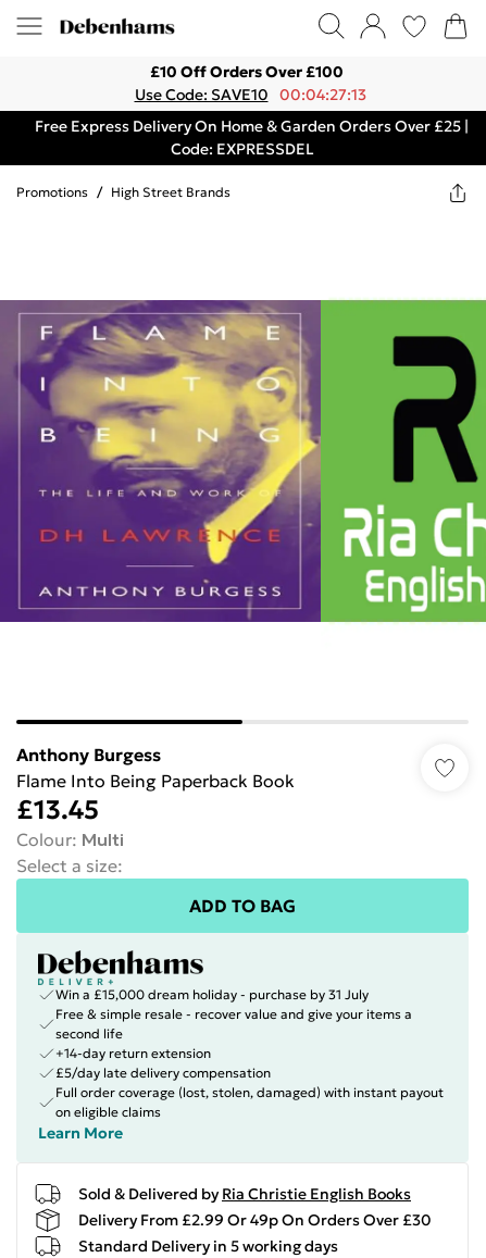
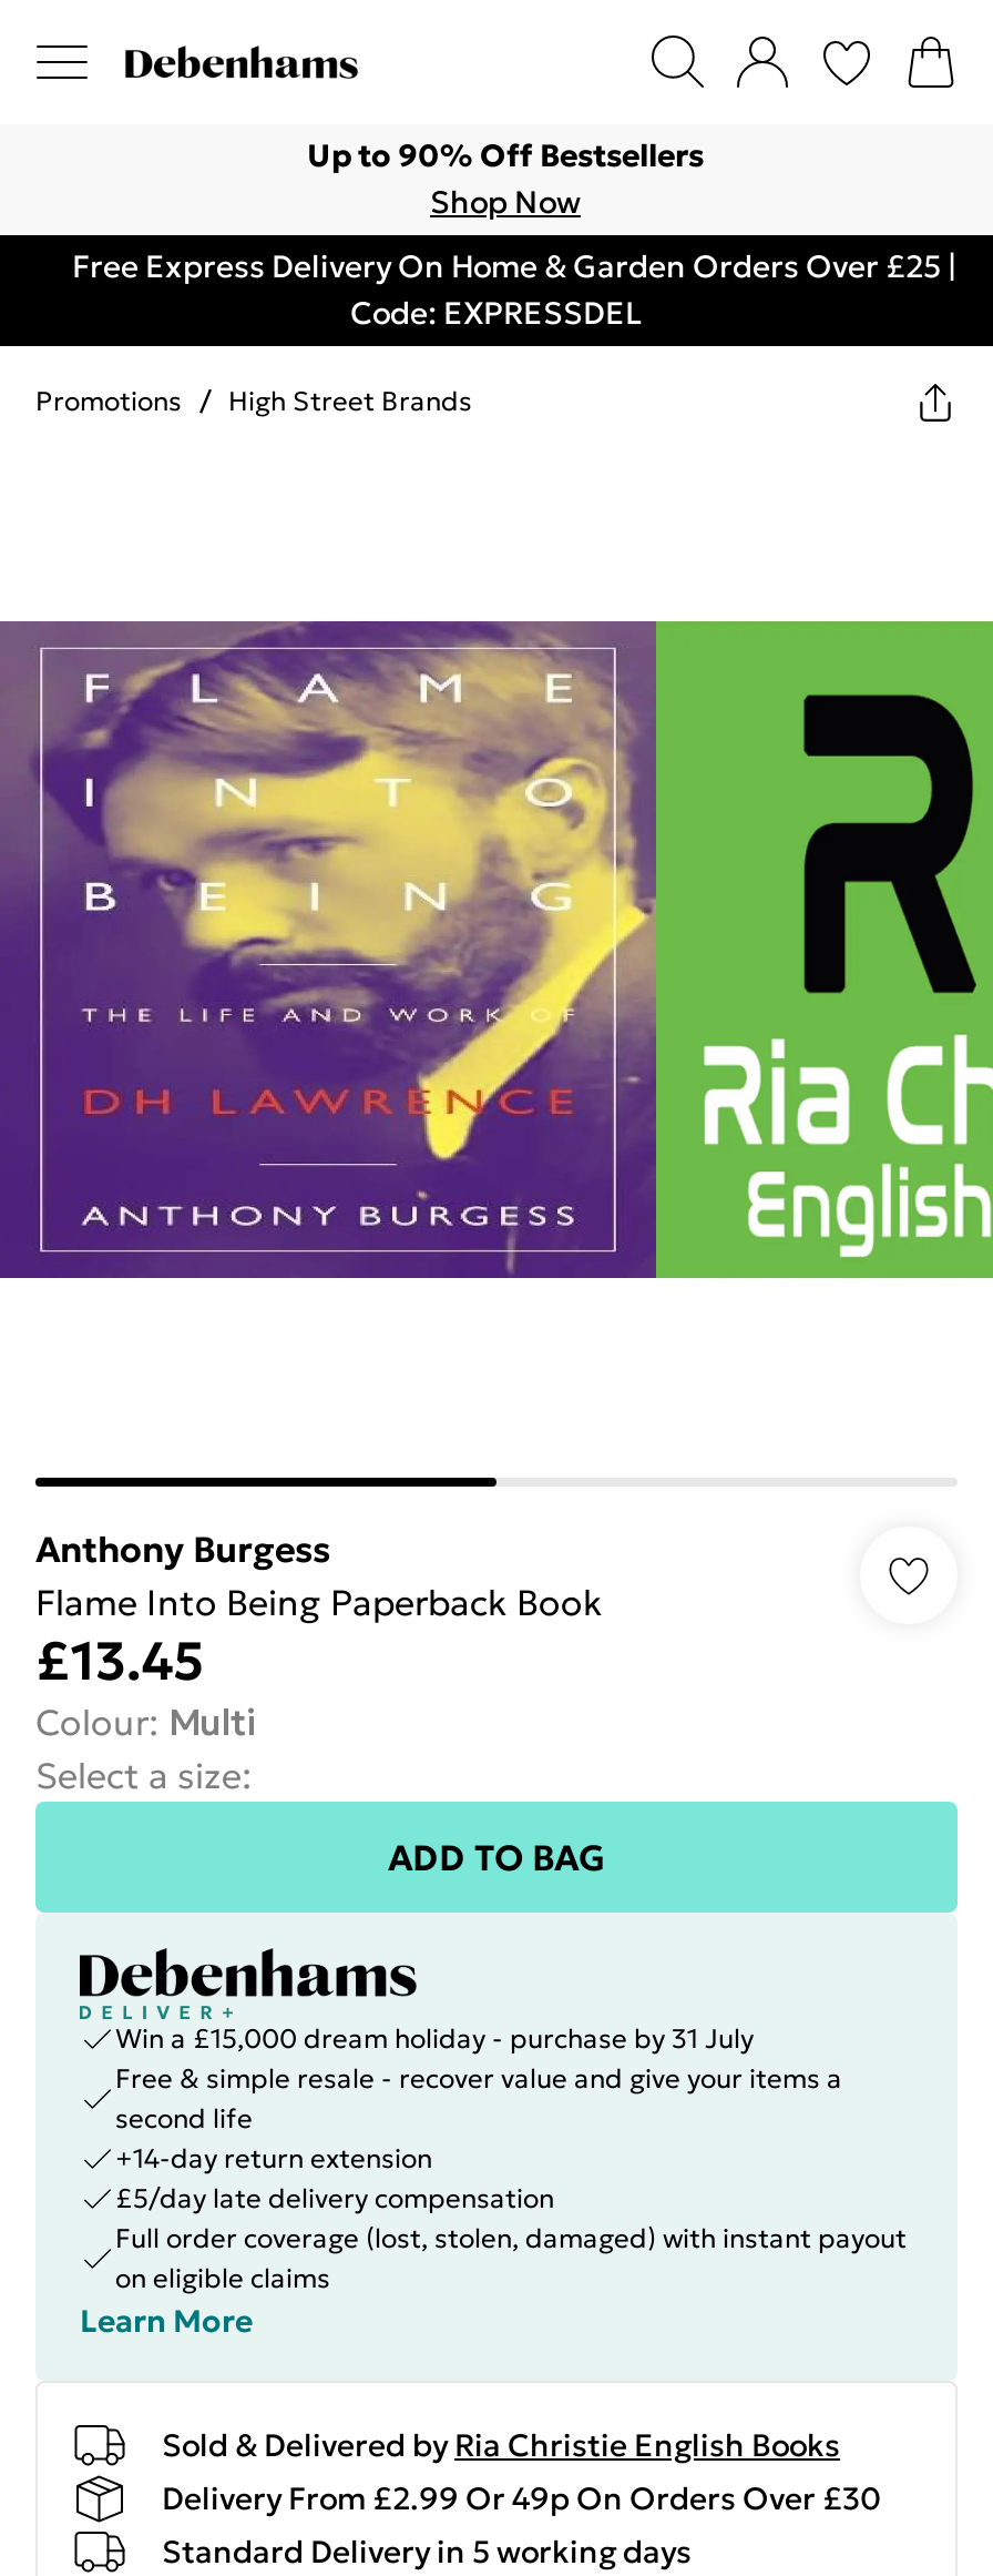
[134,62,366,104] £10 Off Orders Over £100 | Use Code: SAVE10 00:04:27:13 -> [307,135,704,222] Up to 90% Off Bestsellers | Shop Now

